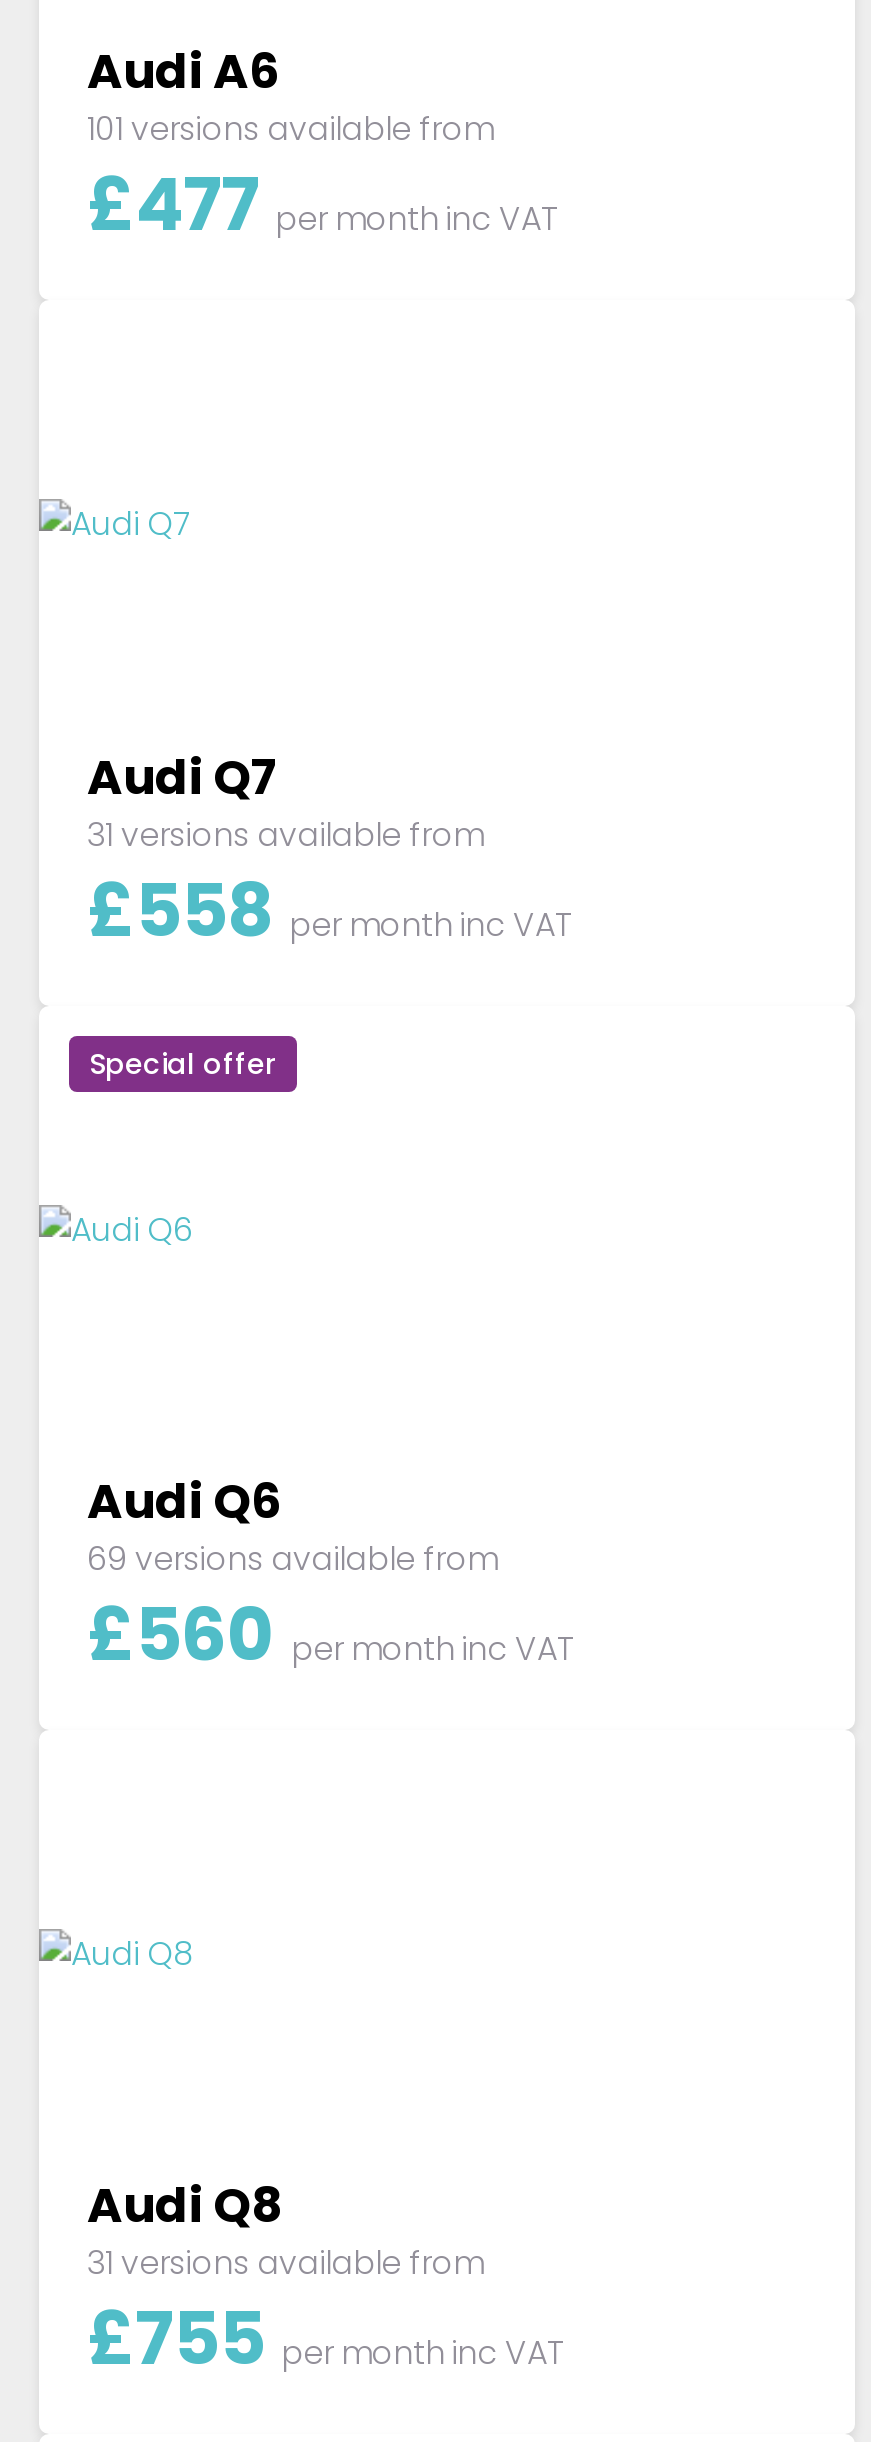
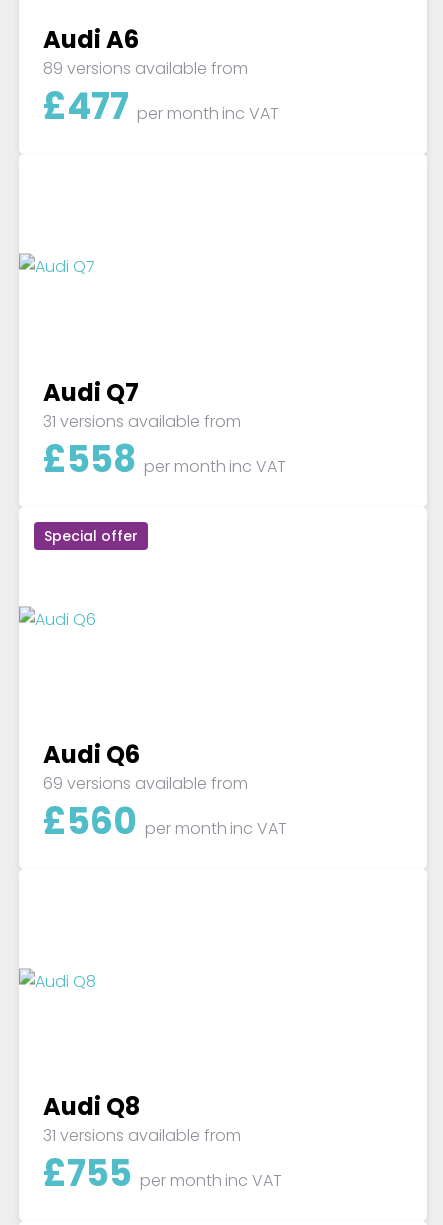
[87,106,493,152] 101 versions available from -> [43,57,248,80] 89 versions available from

